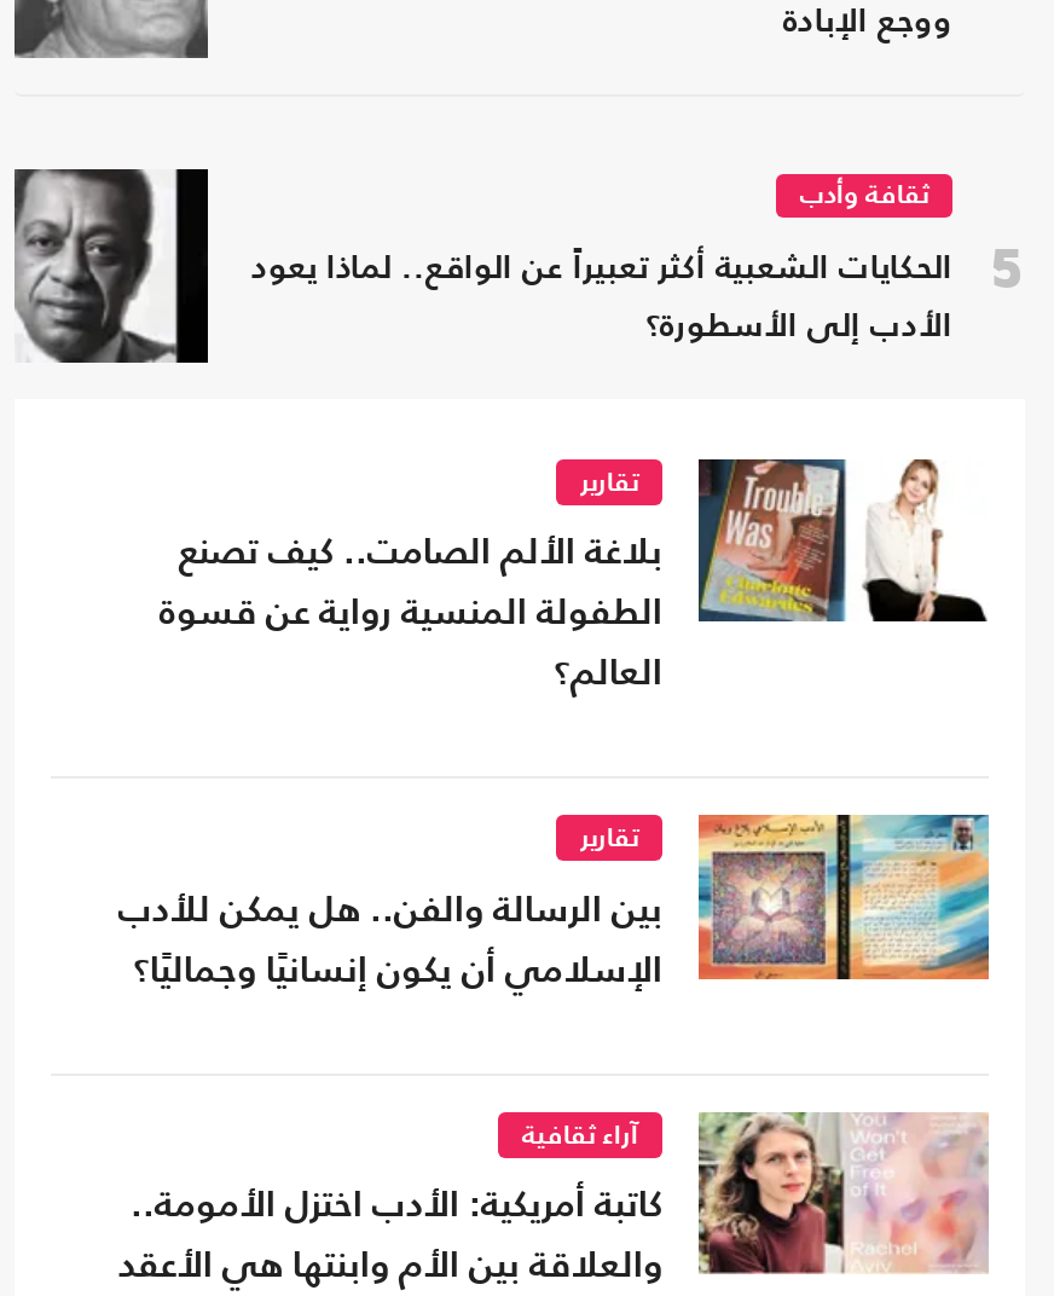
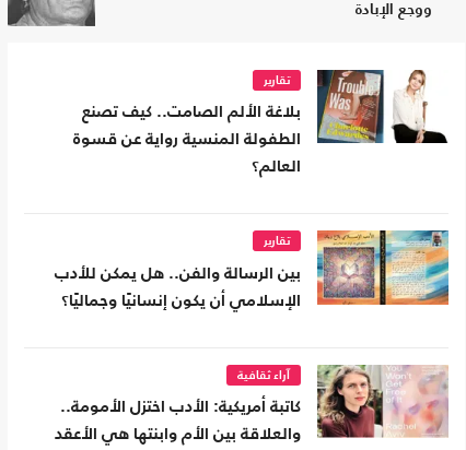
[17,167,952,363] [image] | ثقافة وأدب | الحكايات الشعبية أكثر تعبيراً عن الواقع.. لماذا يعود | الأدب إلى الأسطورة؟ -> none
[989,233,1025,301] 5 -> none

